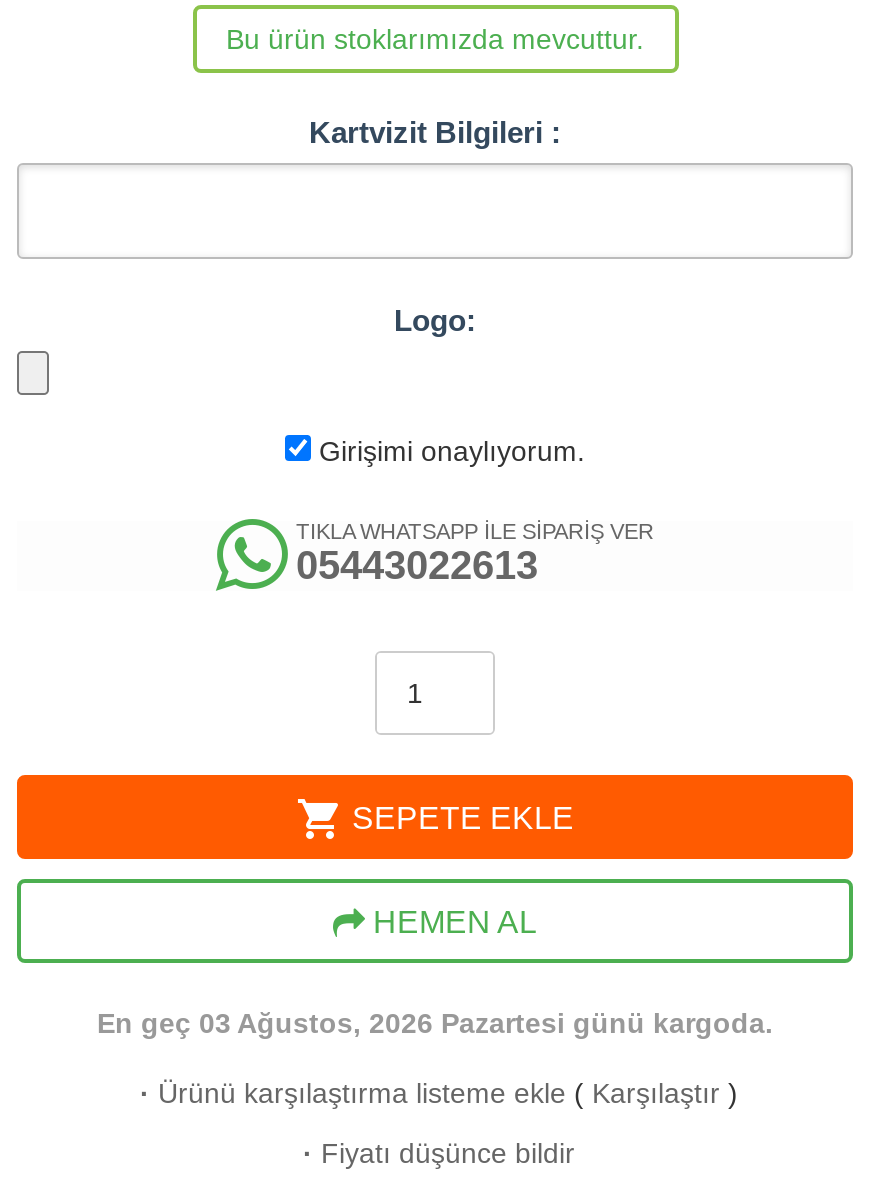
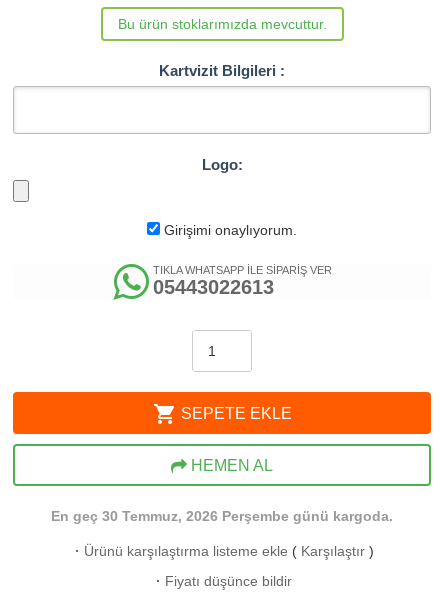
[97,1007,773,1039] En geç 03 Ağustos, 2026 Pazartesi günü kargoda. -> [51,508,393,524] En geç 30 Temmuz, 2026 Perşembe günü kargoda.

